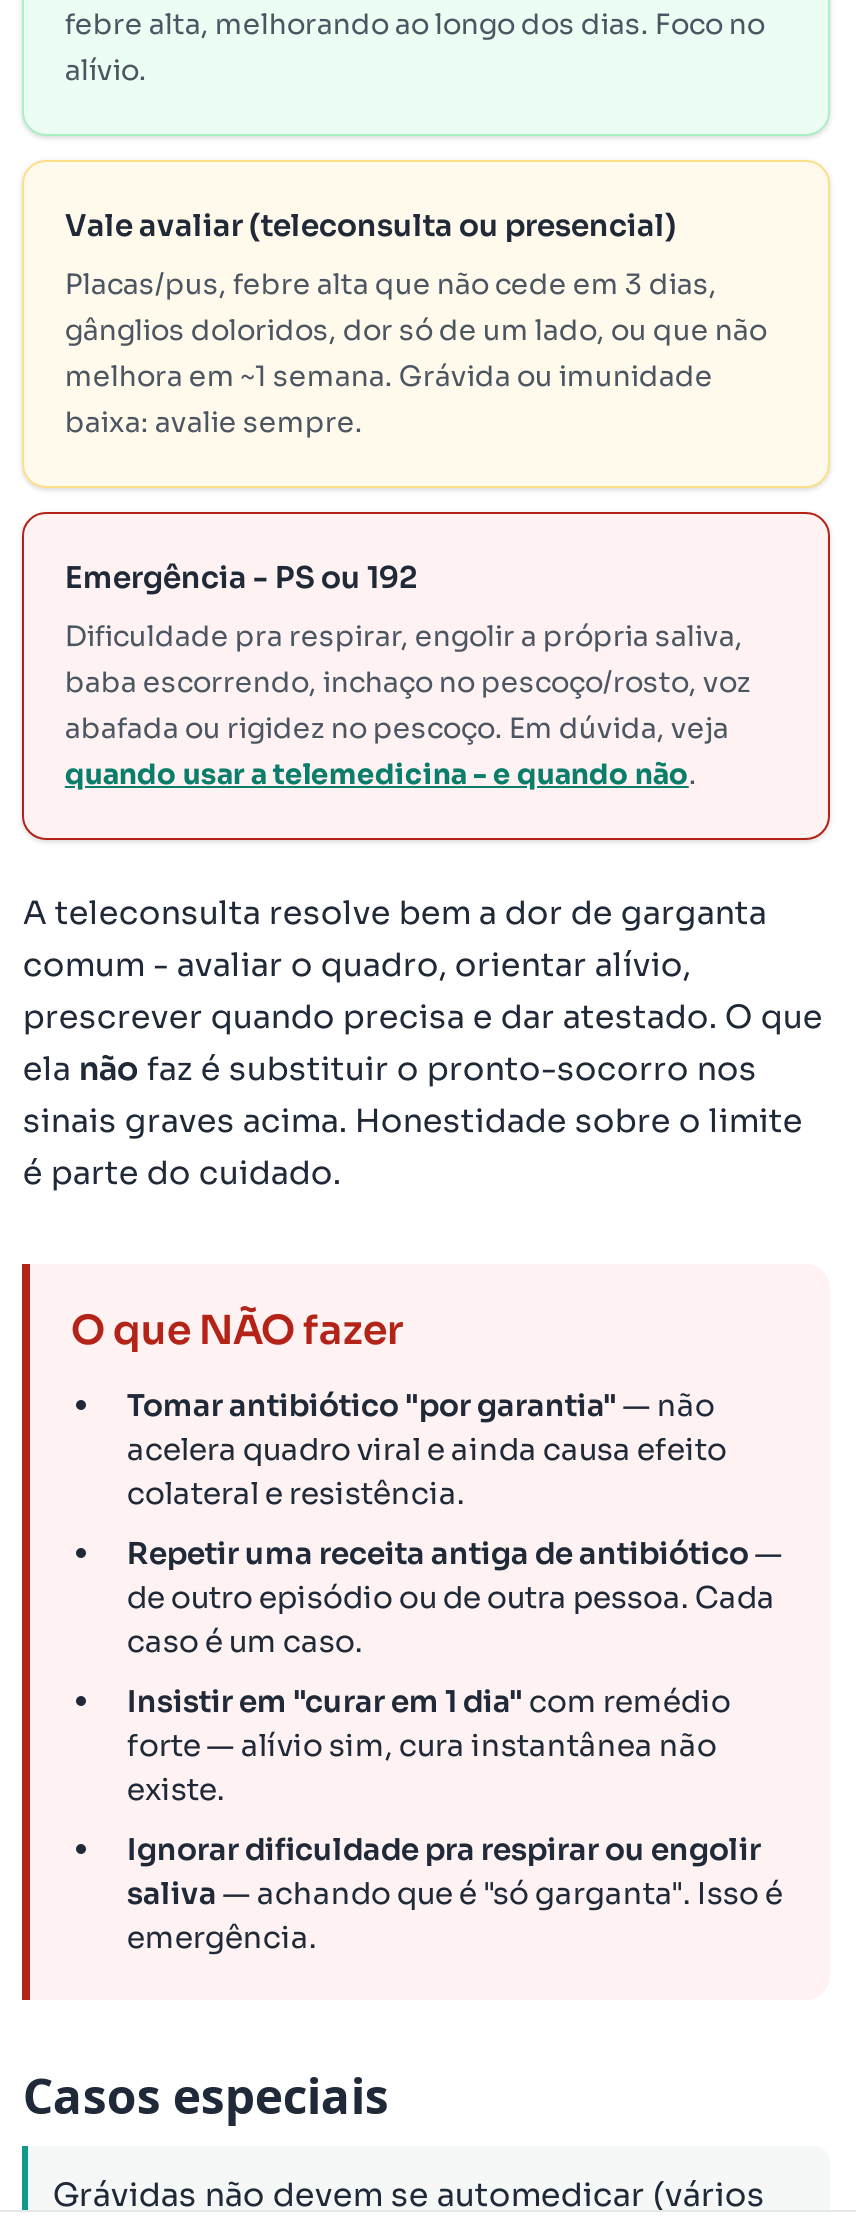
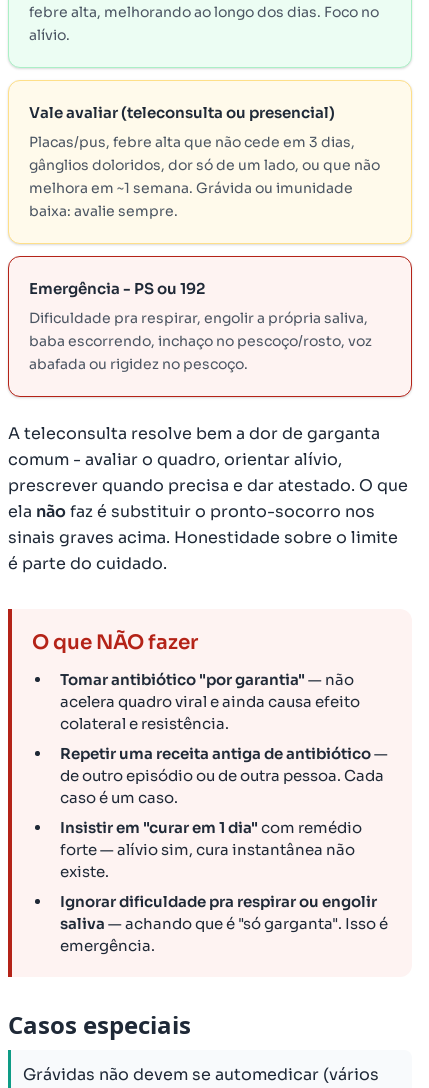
[65,711,729,793] abafada ou rigidez no pescoço. Em dúvida, veja | quando usar a telemedicina - e quando não. -> [29,355,248,373] abafada ou rigidez no pescoço.

